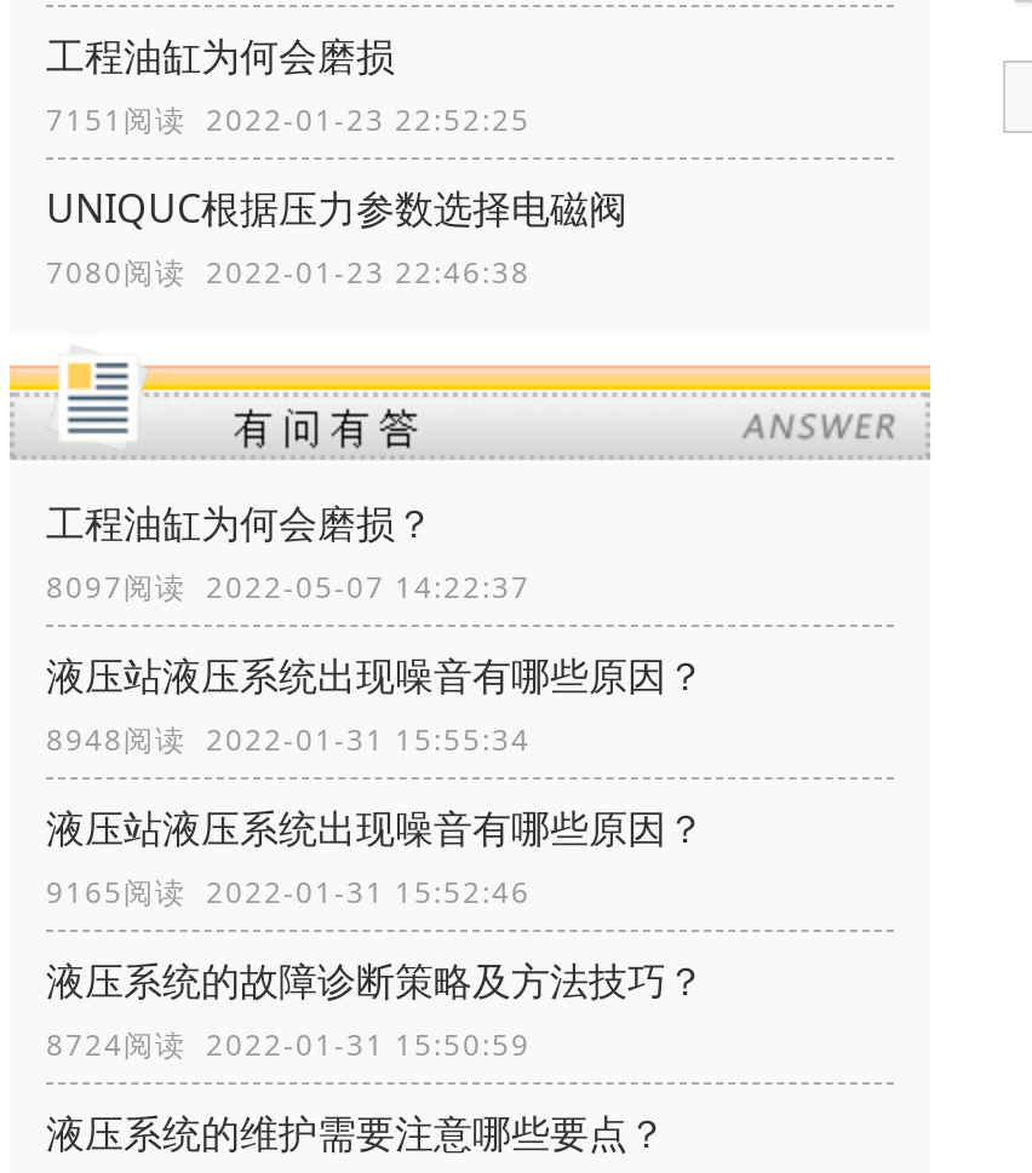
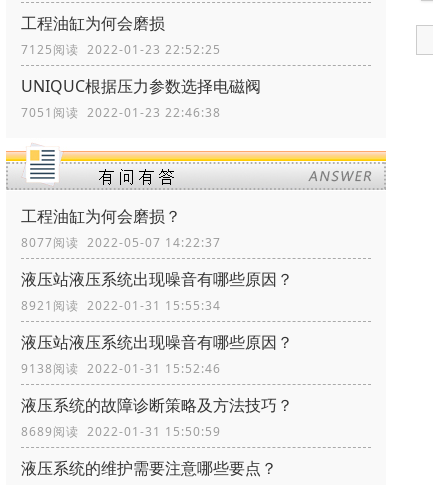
[46,100,531,141] 7151阅读 2022-01-23 22:52:25 -> [21,41,221,58] 7125阅读 2022-01-23 22:52:25
[46,252,531,293] 7080阅读 2022-01-23 22:46:38 -> [21,104,221,121] 7051阅读 2022-01-23 22:46:38
[46,567,531,608] 8097阅读 2022-05-07 14:22:37 -> [21,234,221,251] 8077阅读 2022-05-07 14:22:37
[46,720,531,761] 8948阅读 2022-01-31 15:55:34 -> [21,297,221,314] 8921阅读 2022-01-31 15:55:34
[46,872,531,913] 9165阅读 2022-01-31 15:52:46 -> [21,360,221,377] 9138阅读 2022-01-31 15:52:46
[46,1025,531,1066] 8724阅读 2022-01-31 15:50:59 -> [21,423,221,440] 8689阅读 2022-01-31 15:50:59

